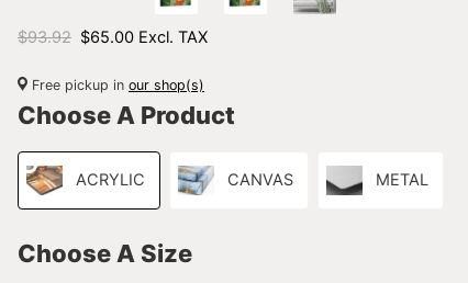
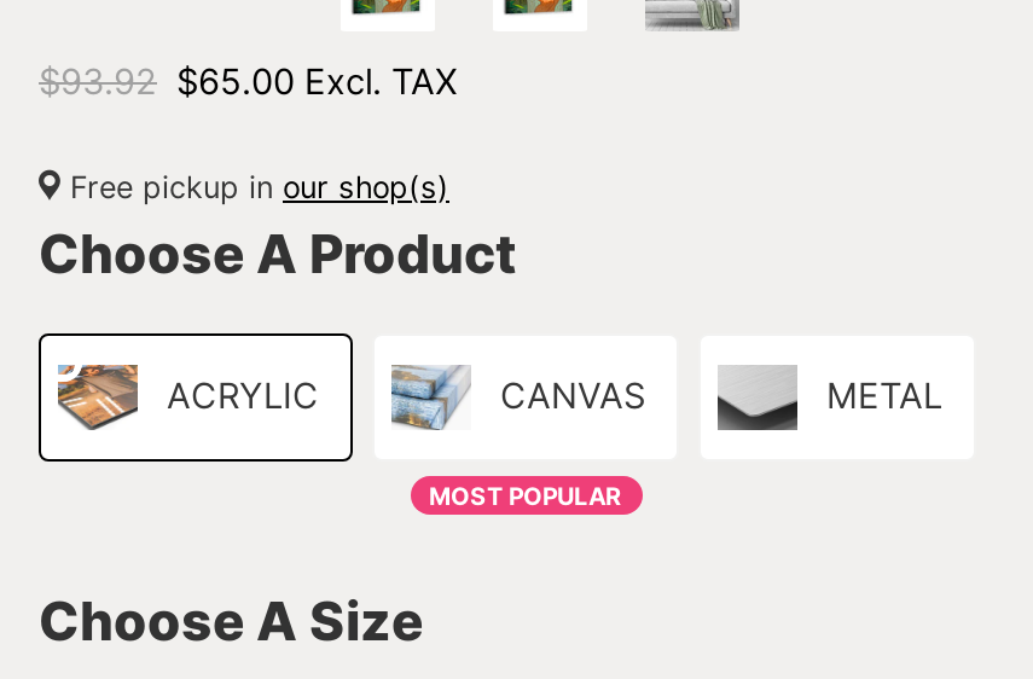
none -> [429,480,622,509] MOST POPULAR

